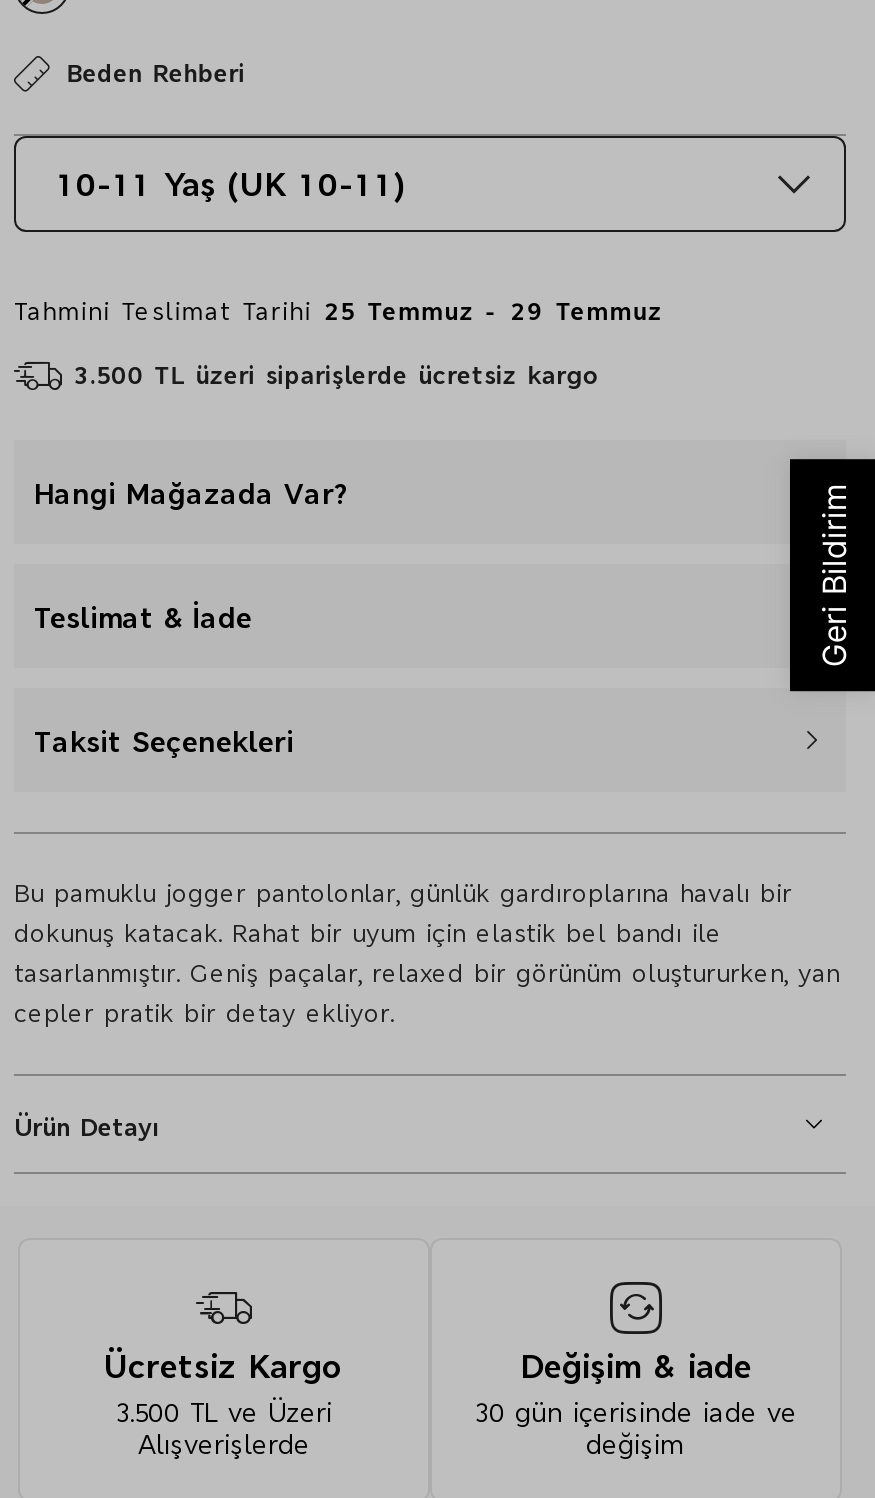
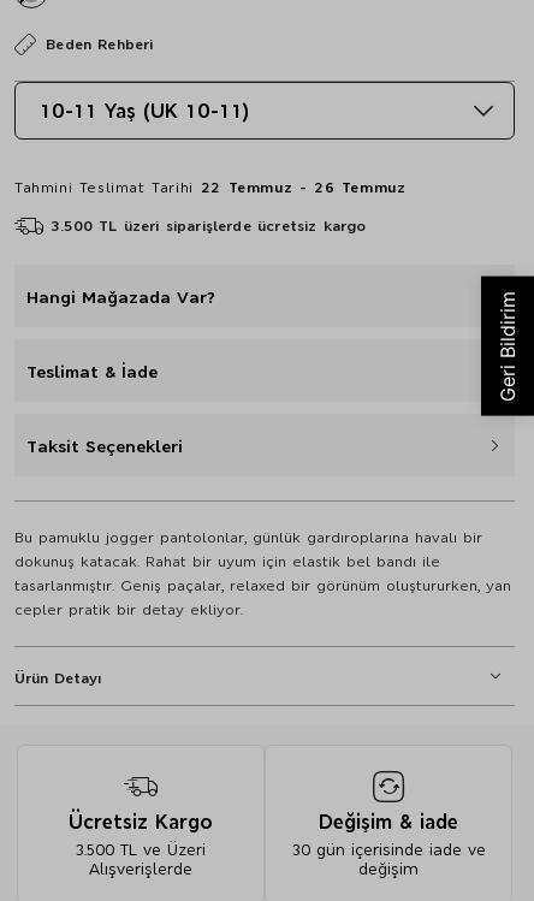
[14,297,663,329] Tahmini Teslimat Tarihi 25 Temmuz - 29 Temmuz -> [14,179,406,198] Tahmini Teslimat Tarihi 22 Temmuz - 26 Temmuz

